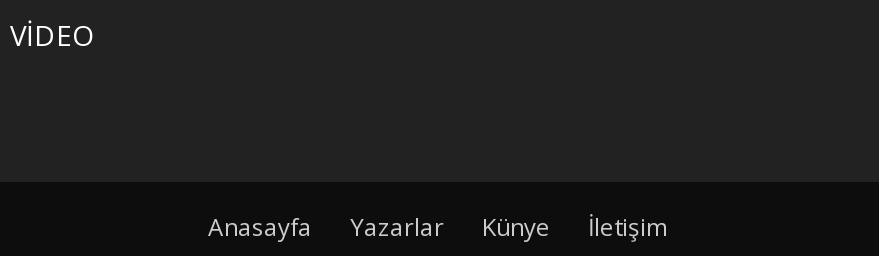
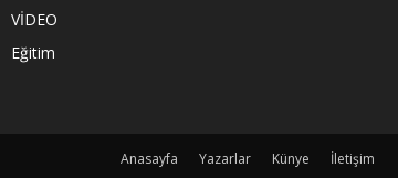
none -> [11,42,55,63] Eğitim

